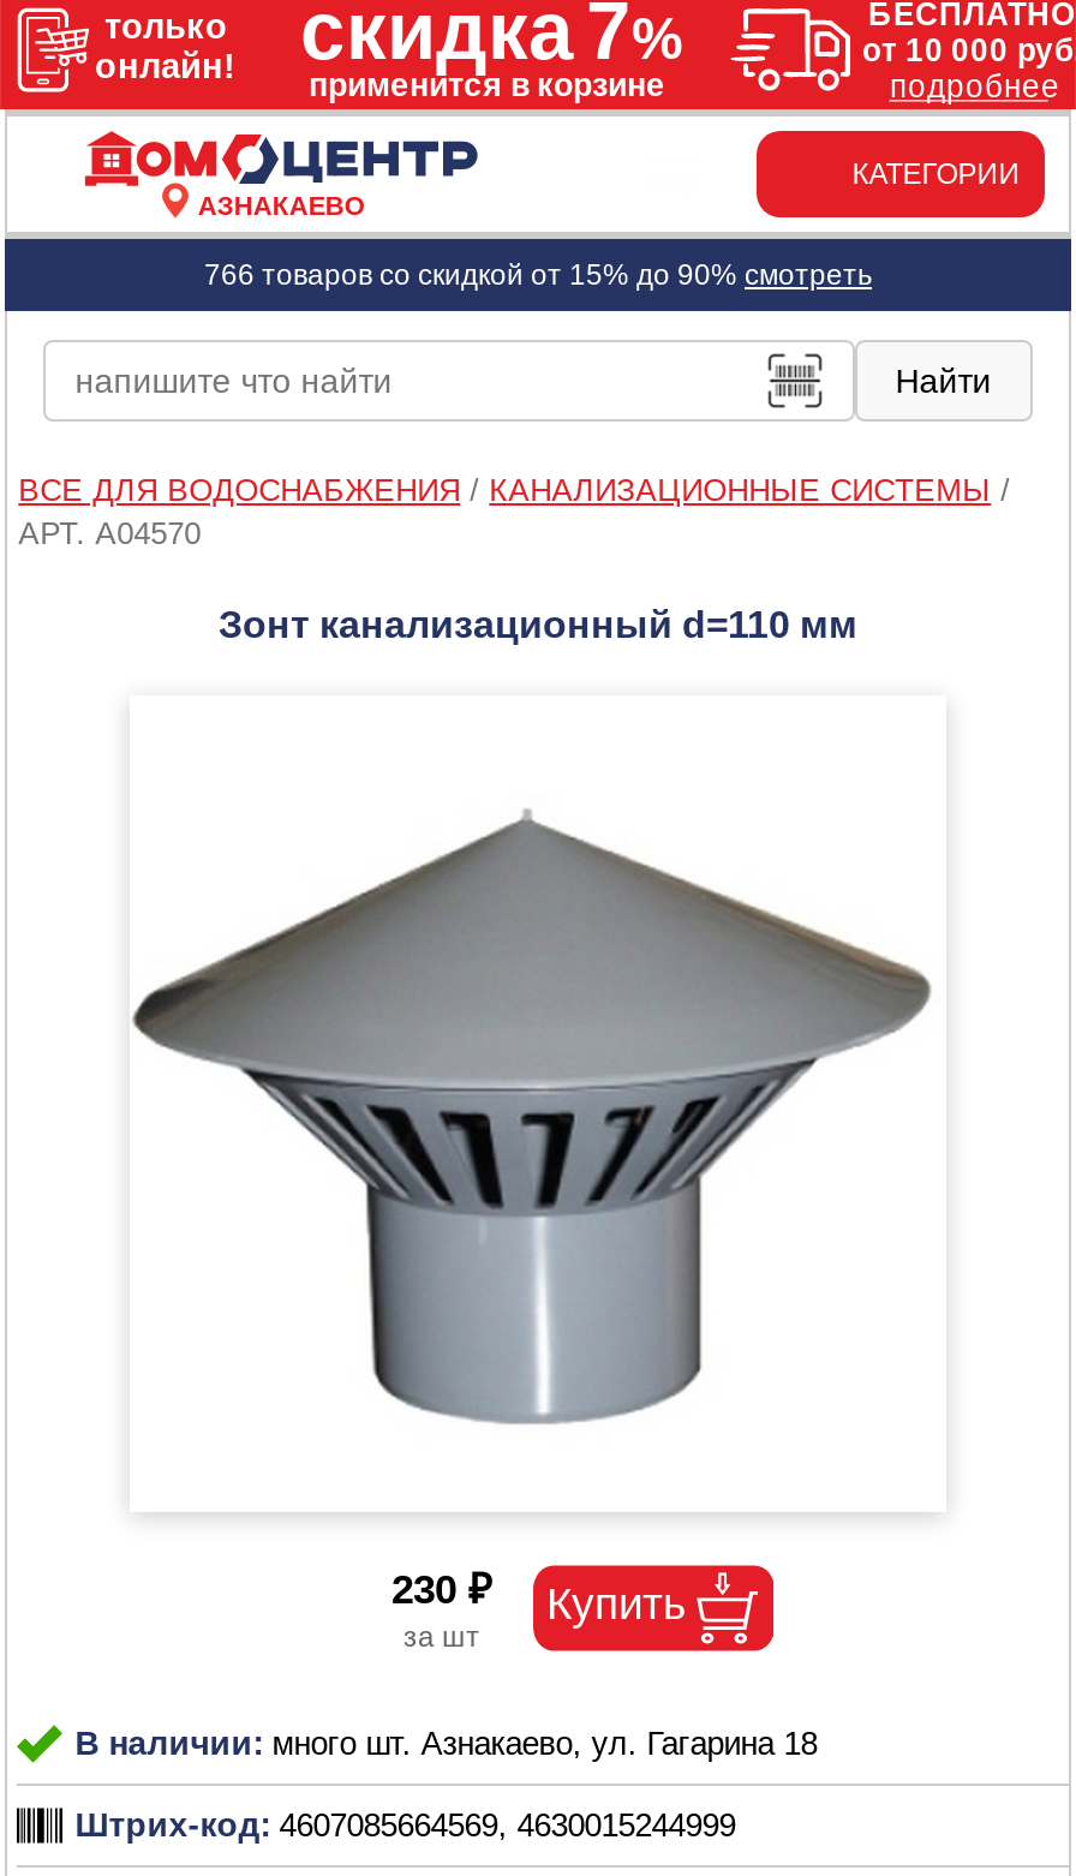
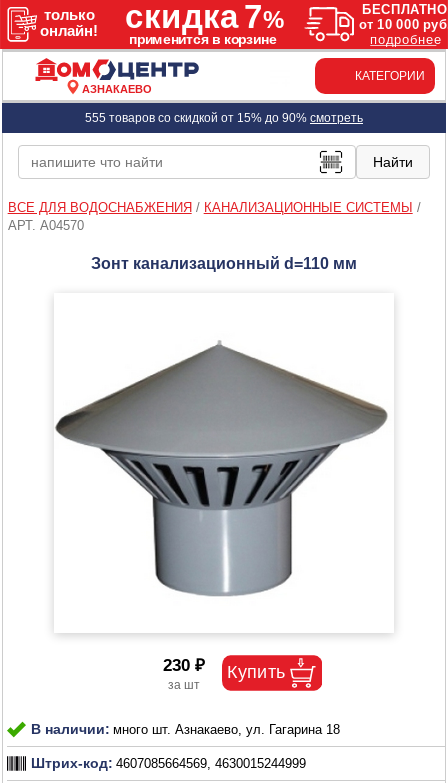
[204,258,872,291] 766 товаров со скидкой от 15% до 90% смотреть -> [85,111,363,125] 555 товаров со скидкой от 15% до 90% смотреть

